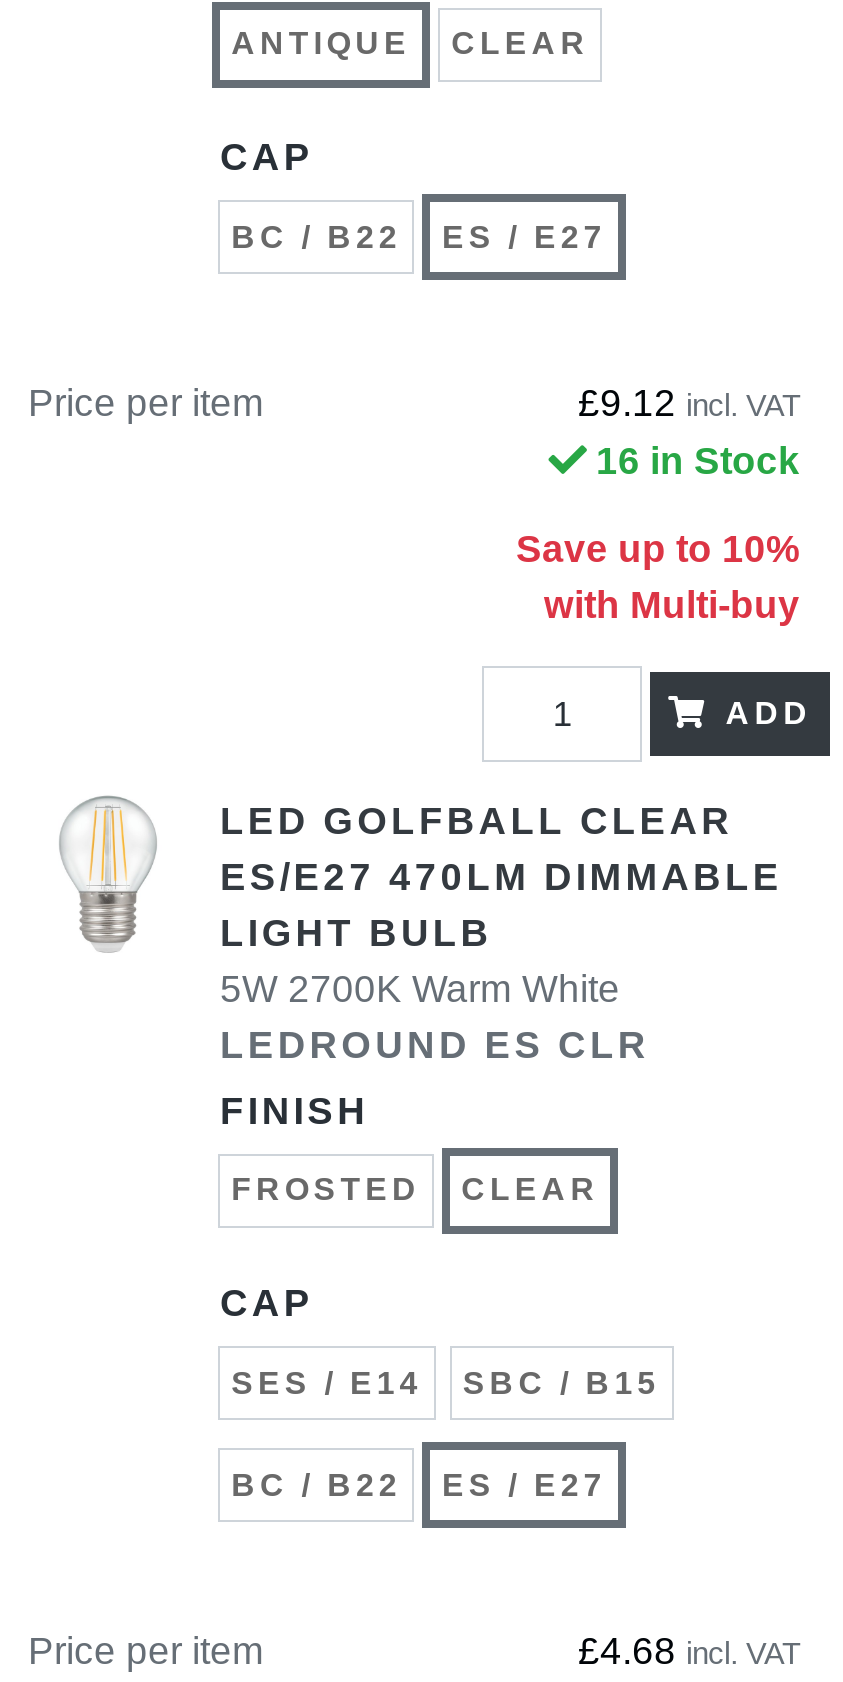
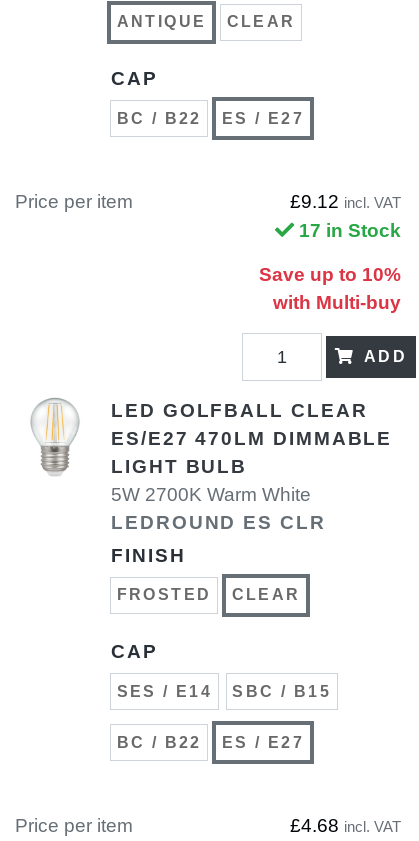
[596,440,800,482] 16 in Stock -> [299,220,401,241] 17 in Stock

